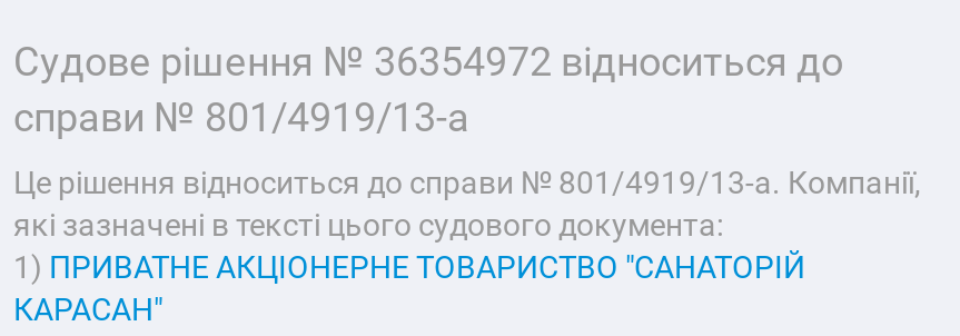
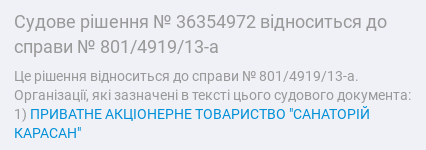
[13,164,921,241] Це рішення відноситься до справи № 801/4919/13-а. Компанії, | які зазначені в тексті цього судового документа: -> [14,67,411,102] Це рішення відноситься до справи № 801/4919/13-а. | Організації, які зазначені в тексті цього судового документа:

